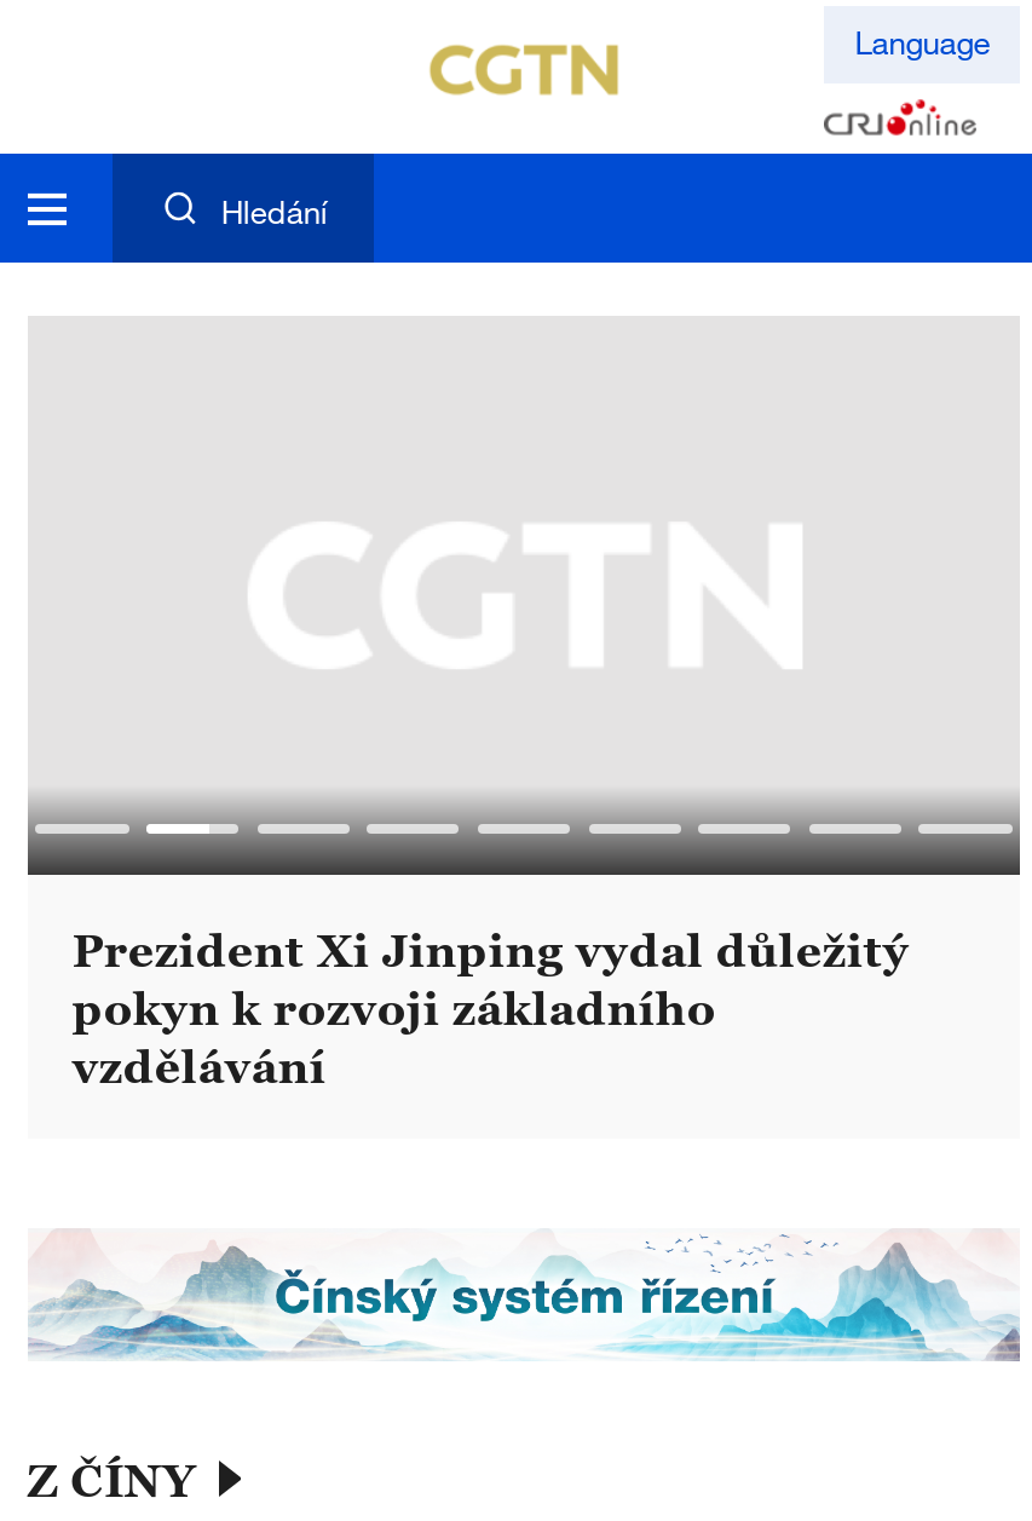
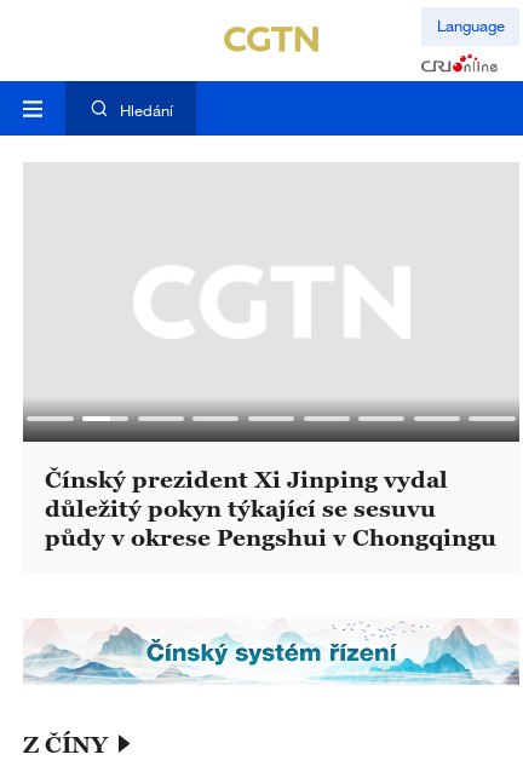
[72,920,909,1091] Prezident Xi Jinping vydal důležitý | pokyn k rozvoji základního | vzdělávání -> [45,464,497,550] Čínský prezident Xi Jinping vydal | důležitý pokyn týkající se sesuvu | půdy v okrese Pengshui v Chongqingu

